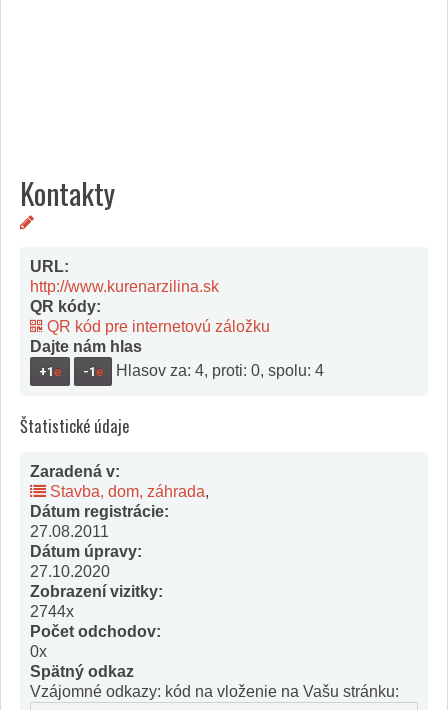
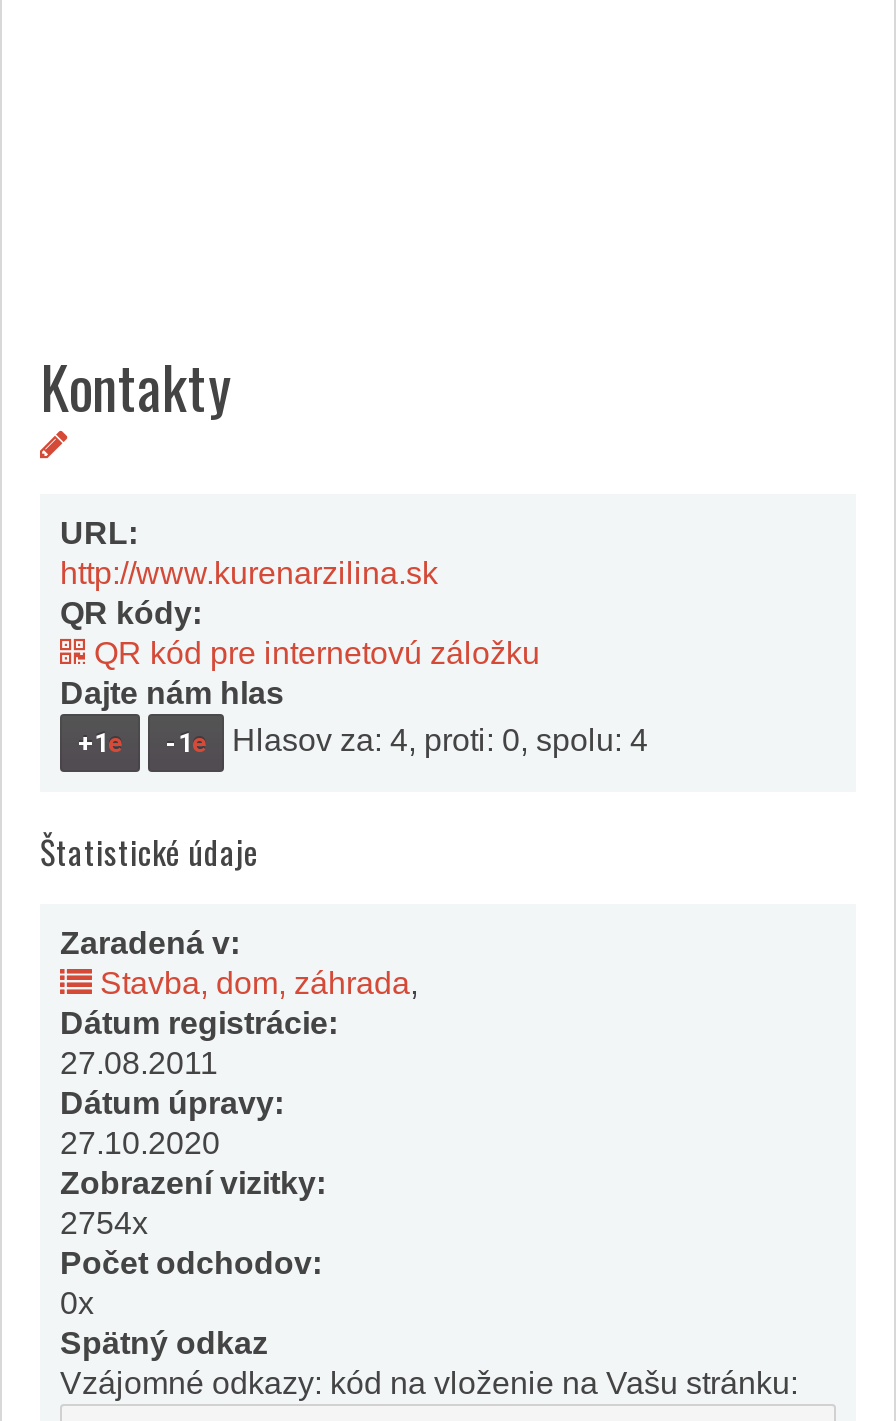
[30,603,74,620] 2744x -> [60,1206,148,1240] 2754x

